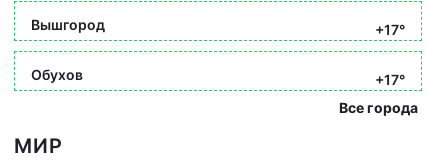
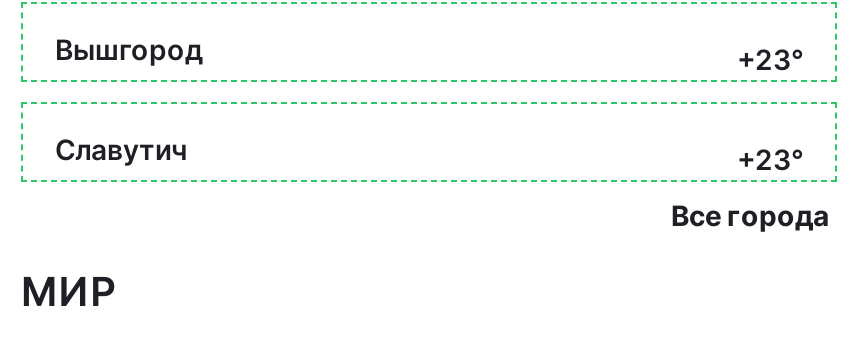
[375,21,405,38] +17° -> [737,42,803,76] +23°
[31,65,405,88] Обухов | +17° -> [55,131,803,176] Славутич | +23°

